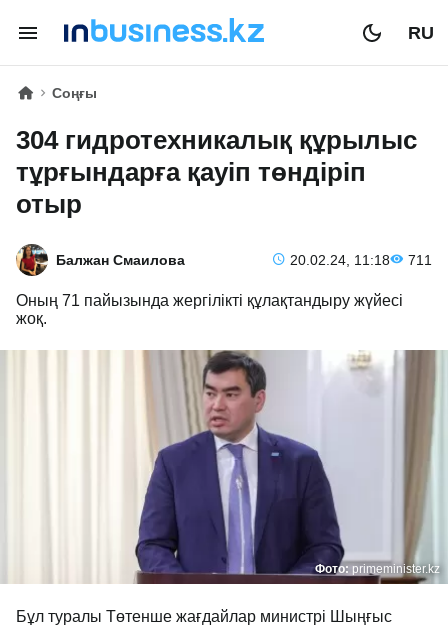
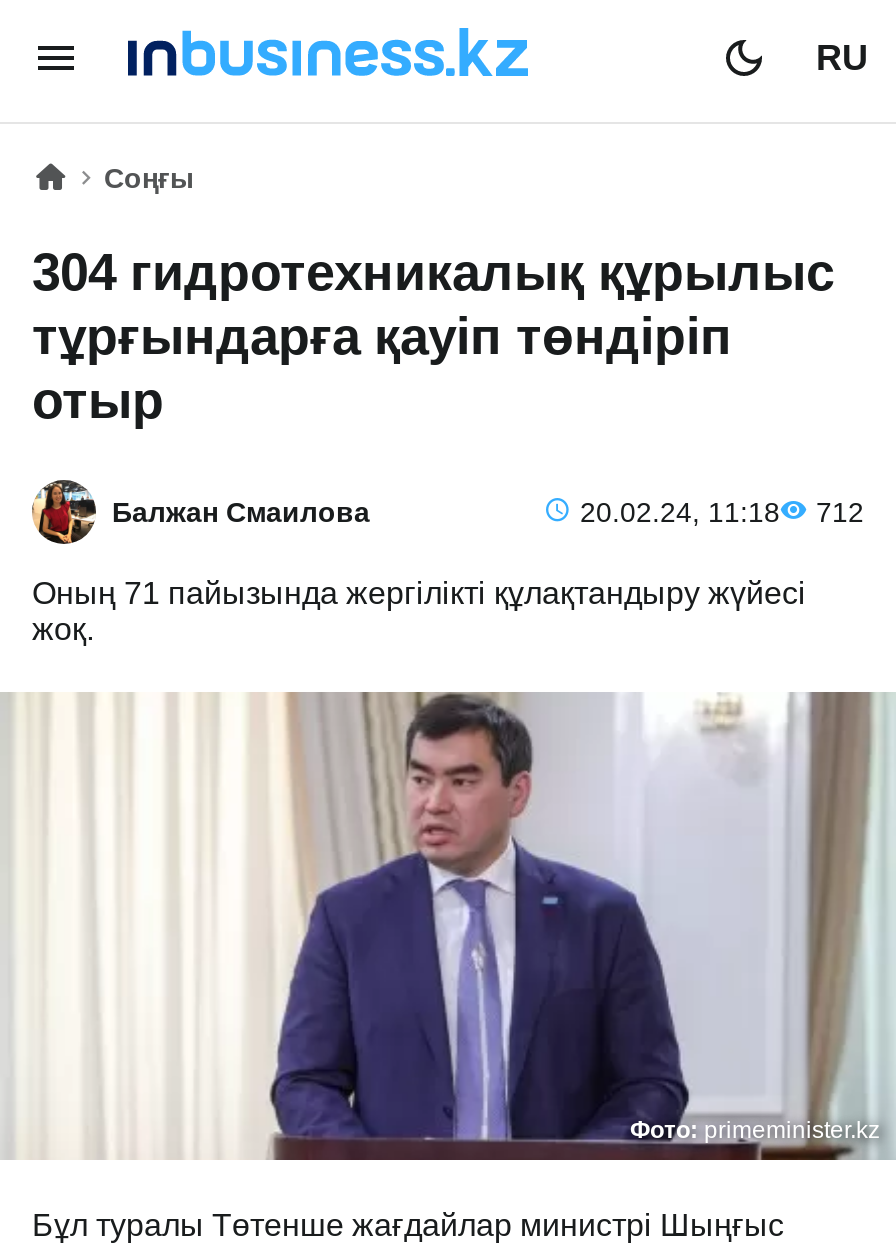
[290,252,432,268] 20.02.24, 11:18 711 -> [580,496,864,528] 20.02.24, 11:18 712

